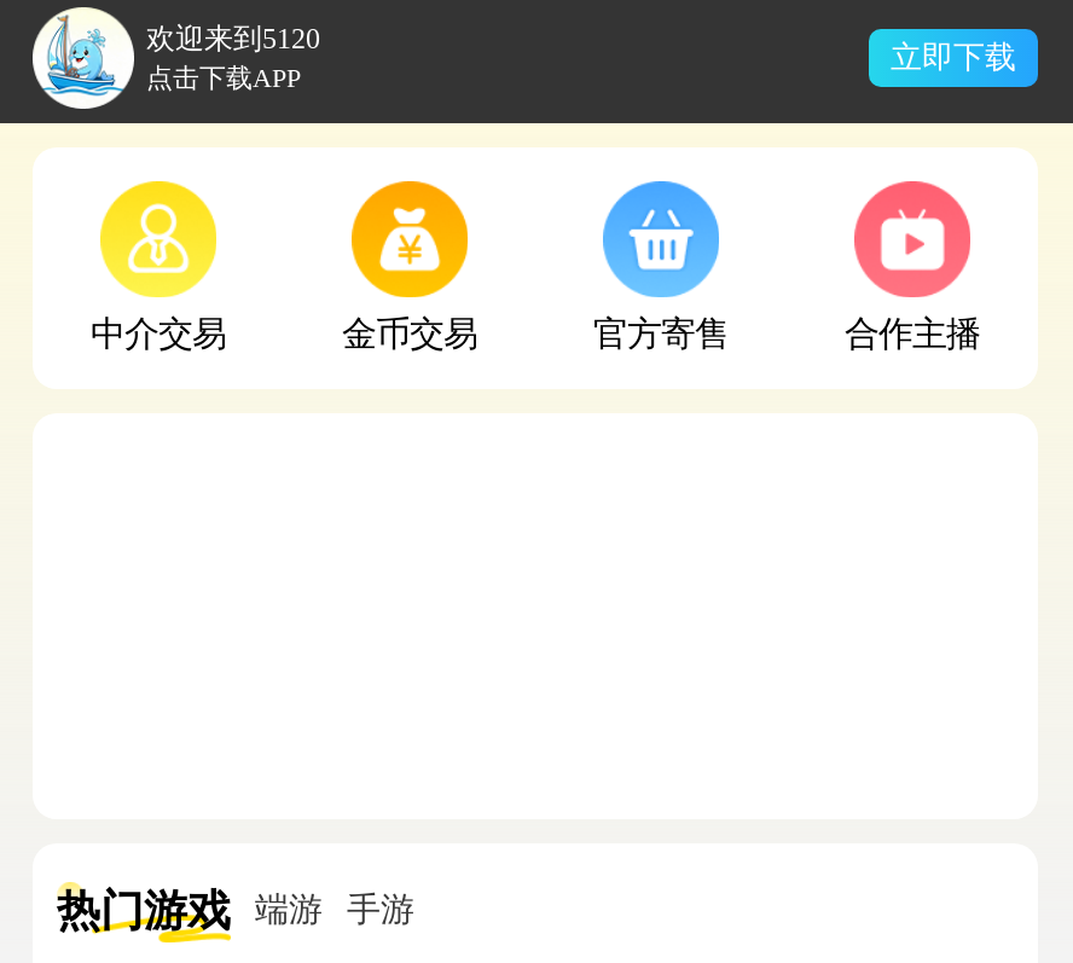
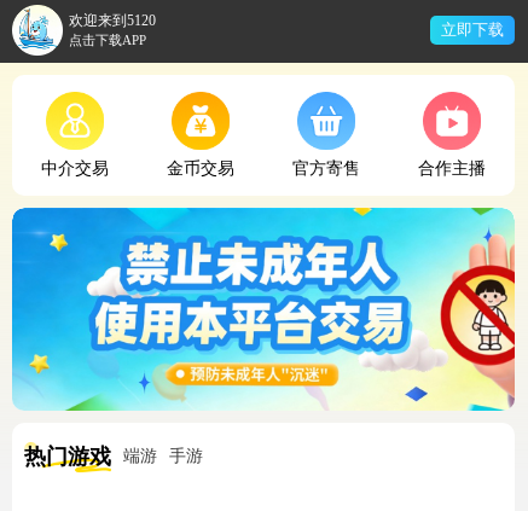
none -> [11,207,516,412] [image]

